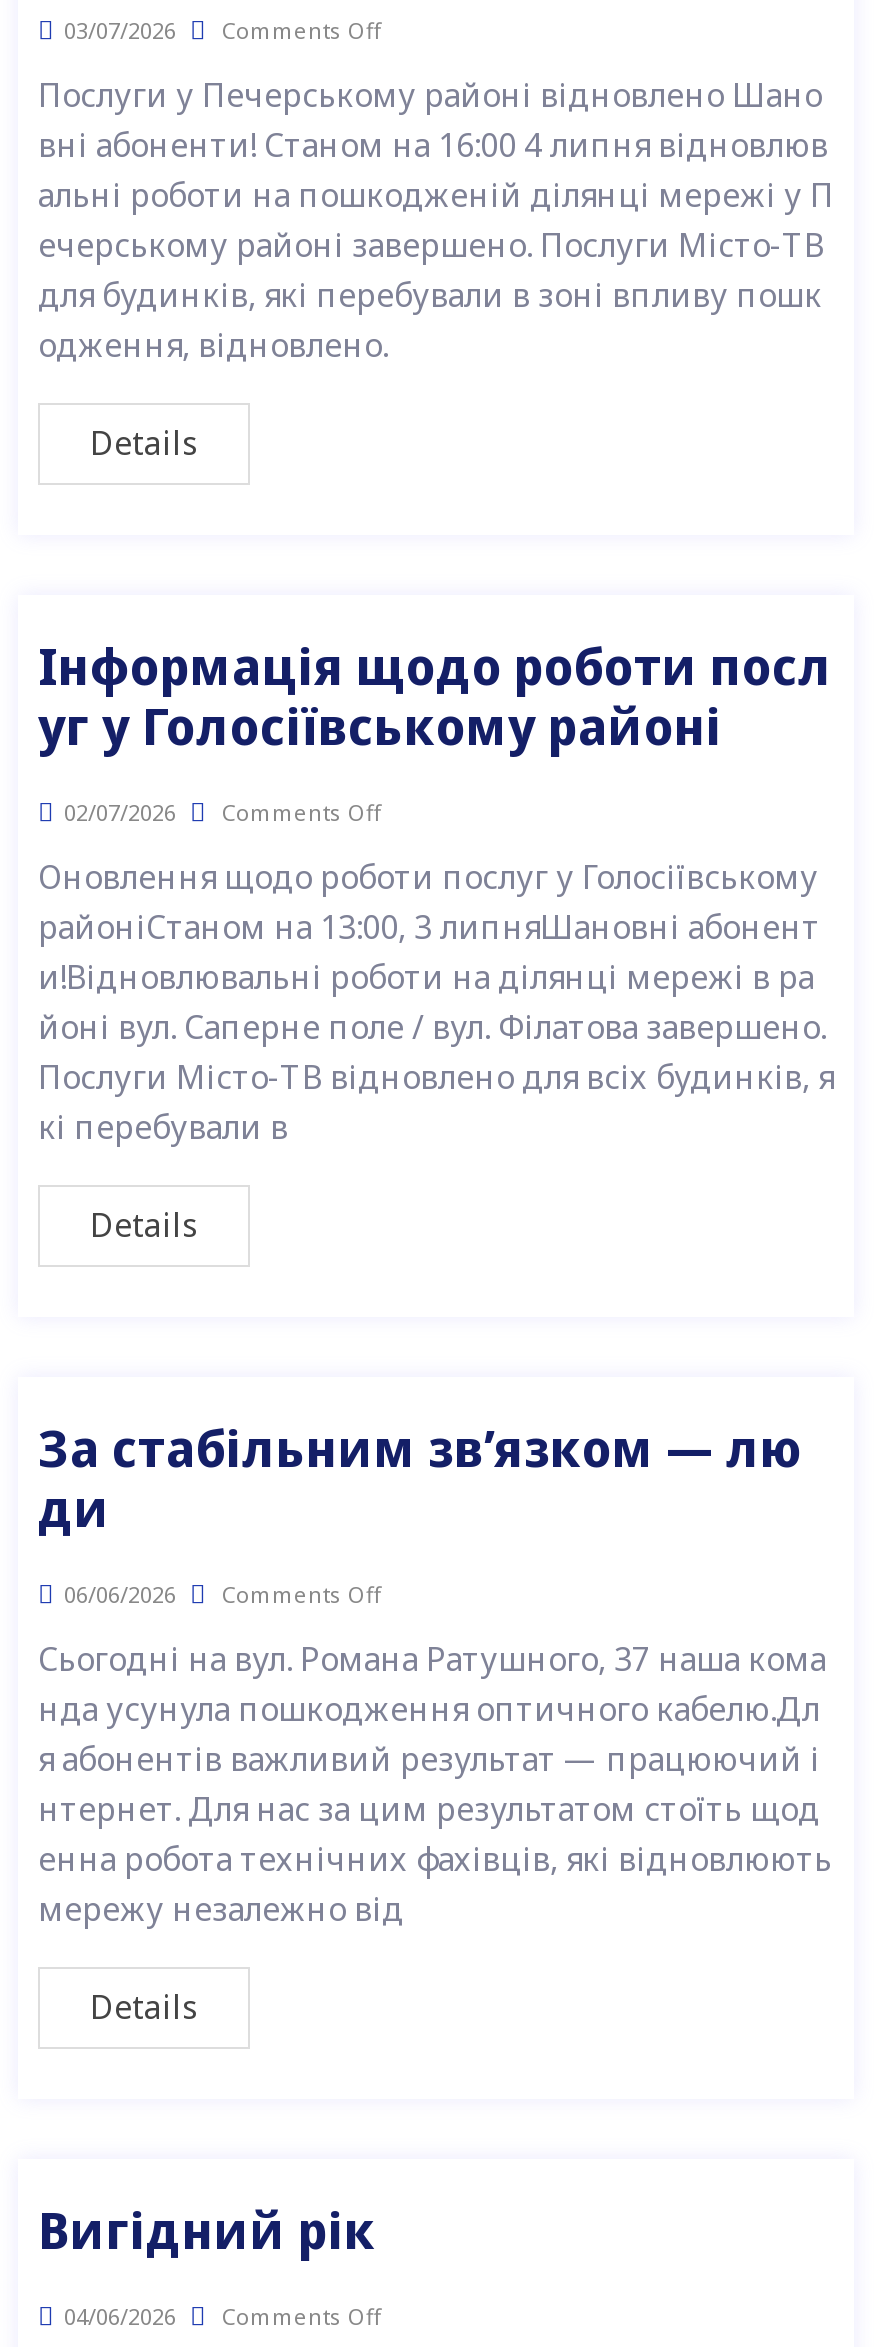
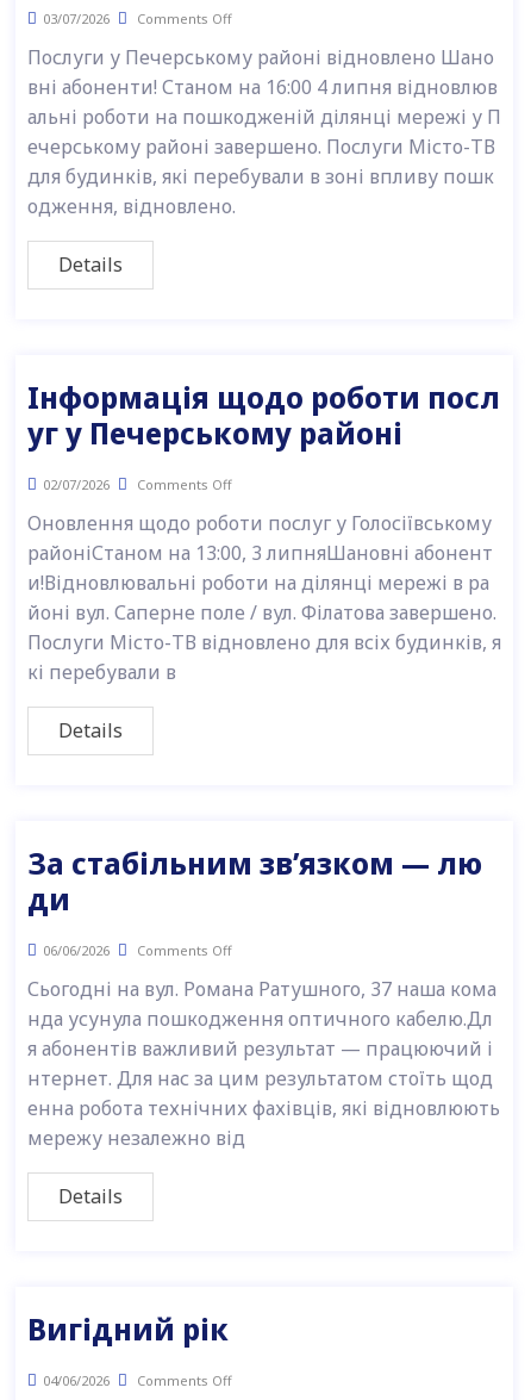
[38,691,722,759] уг у Голосіївському районі -> [27,412,402,453] уг у Печерському районі

